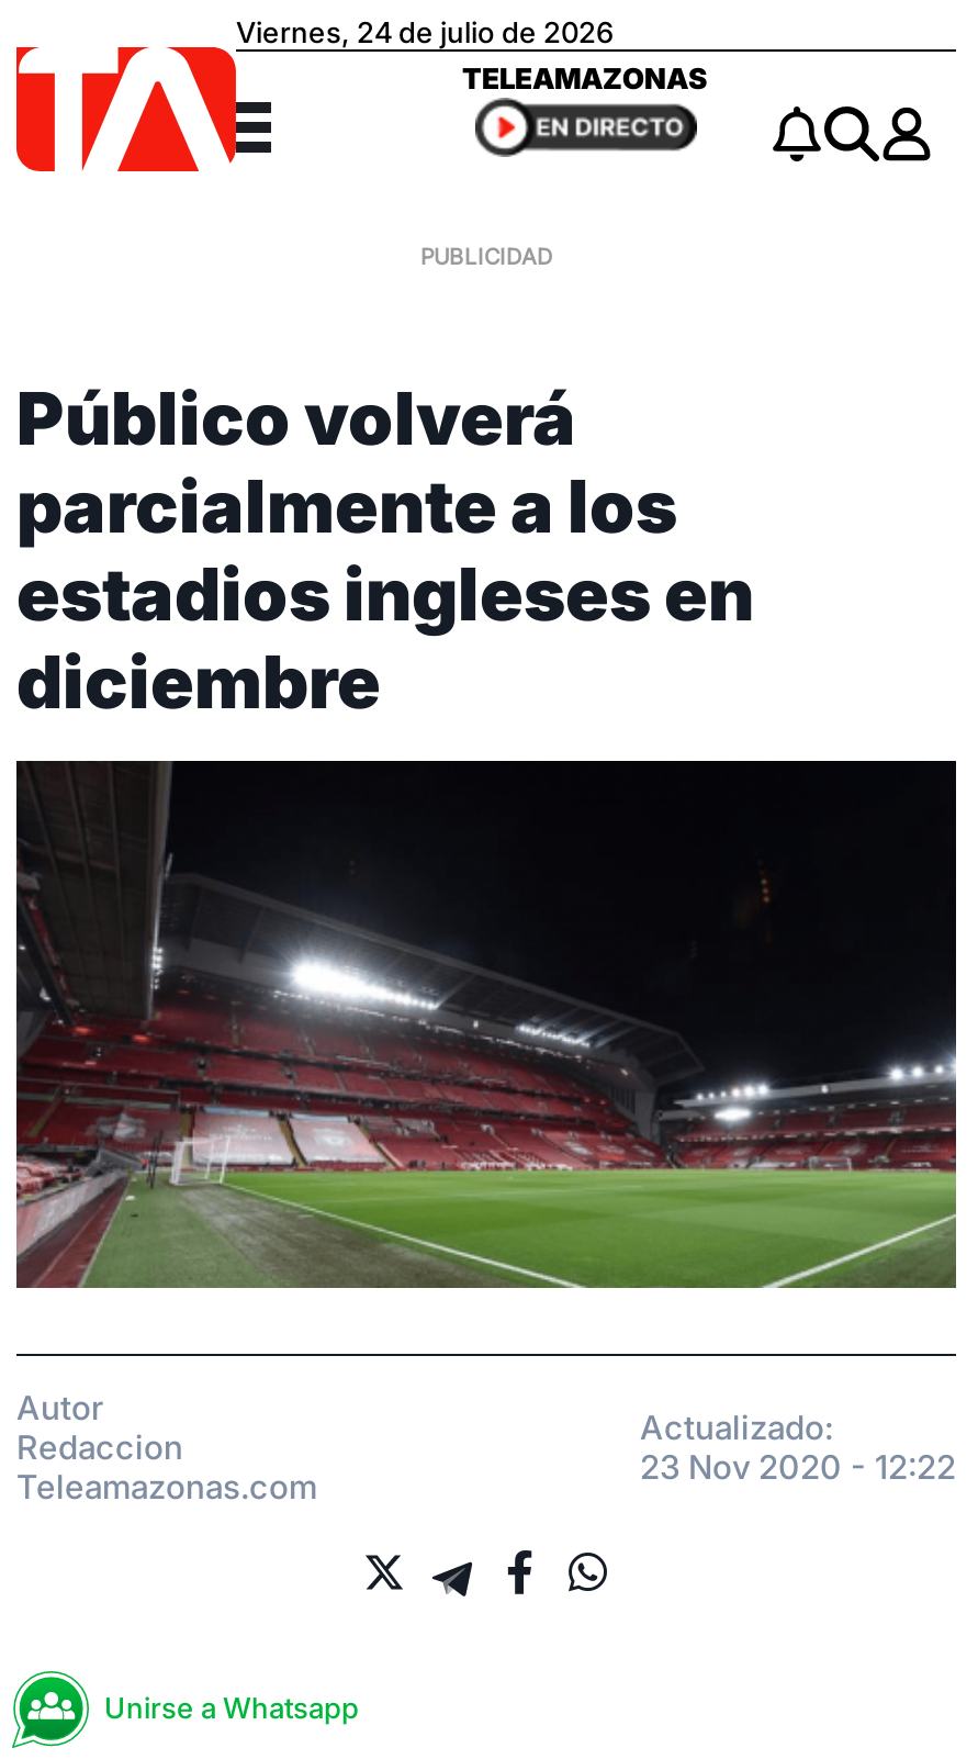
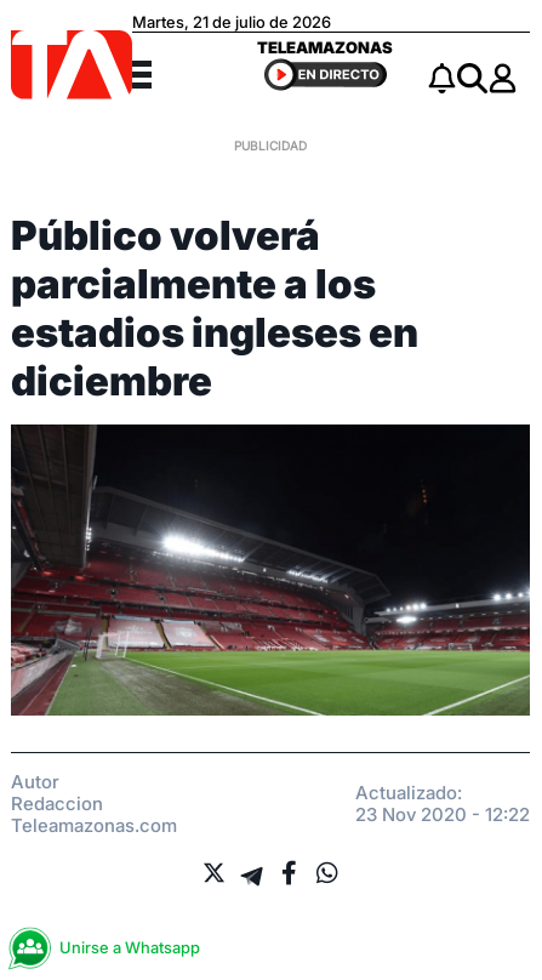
[236,15,614,50] Viernes, 24 de julio de 2026 -> [132,13,331,32] Martes, 21 de julio de 2026

